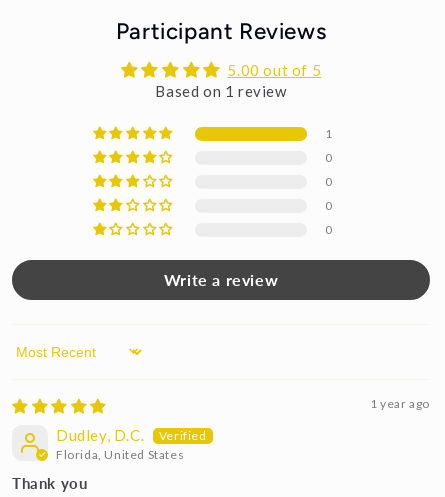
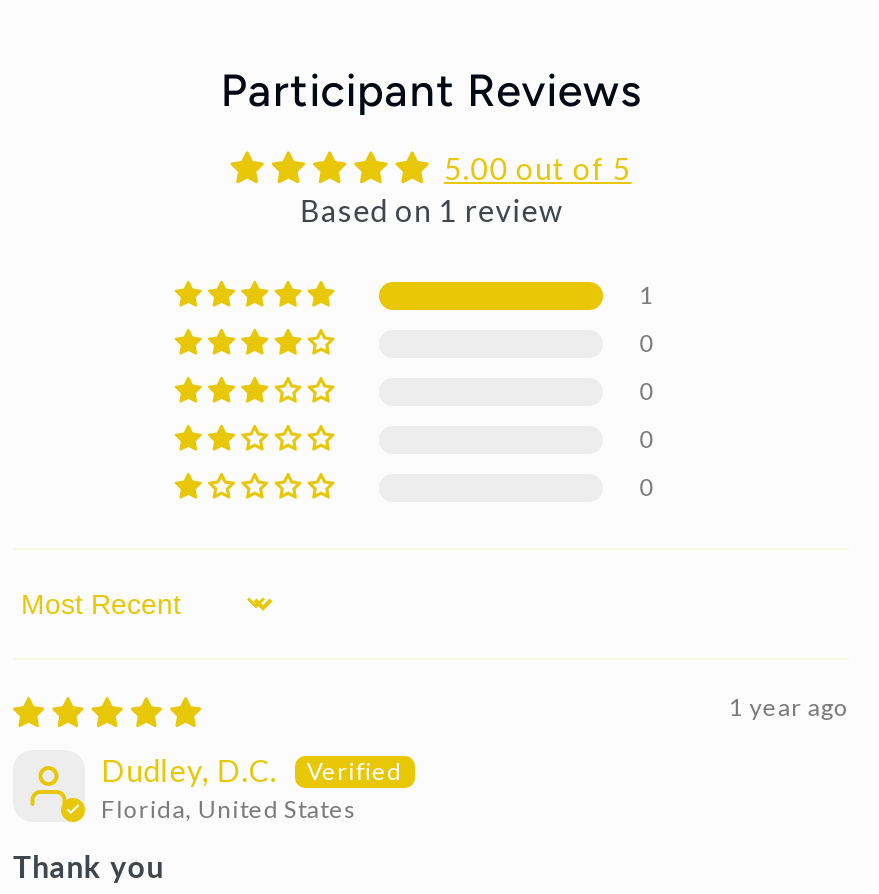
[164,269,278,288] Write a review -> none

